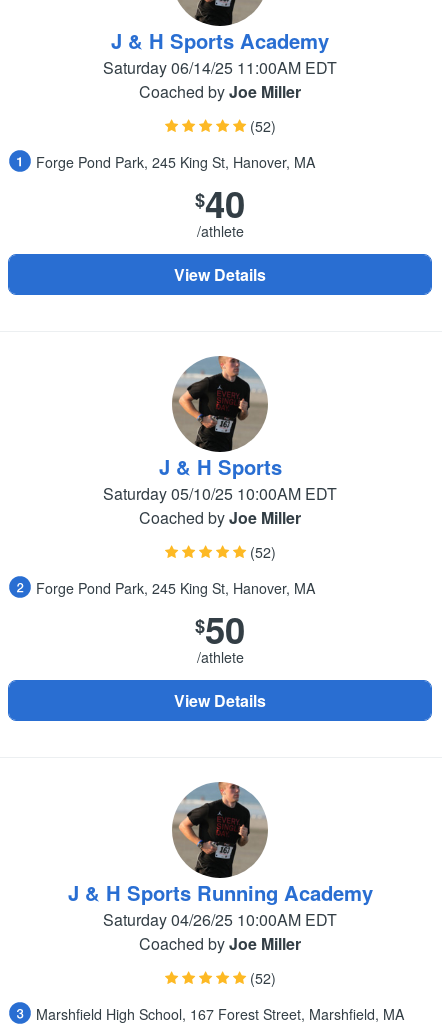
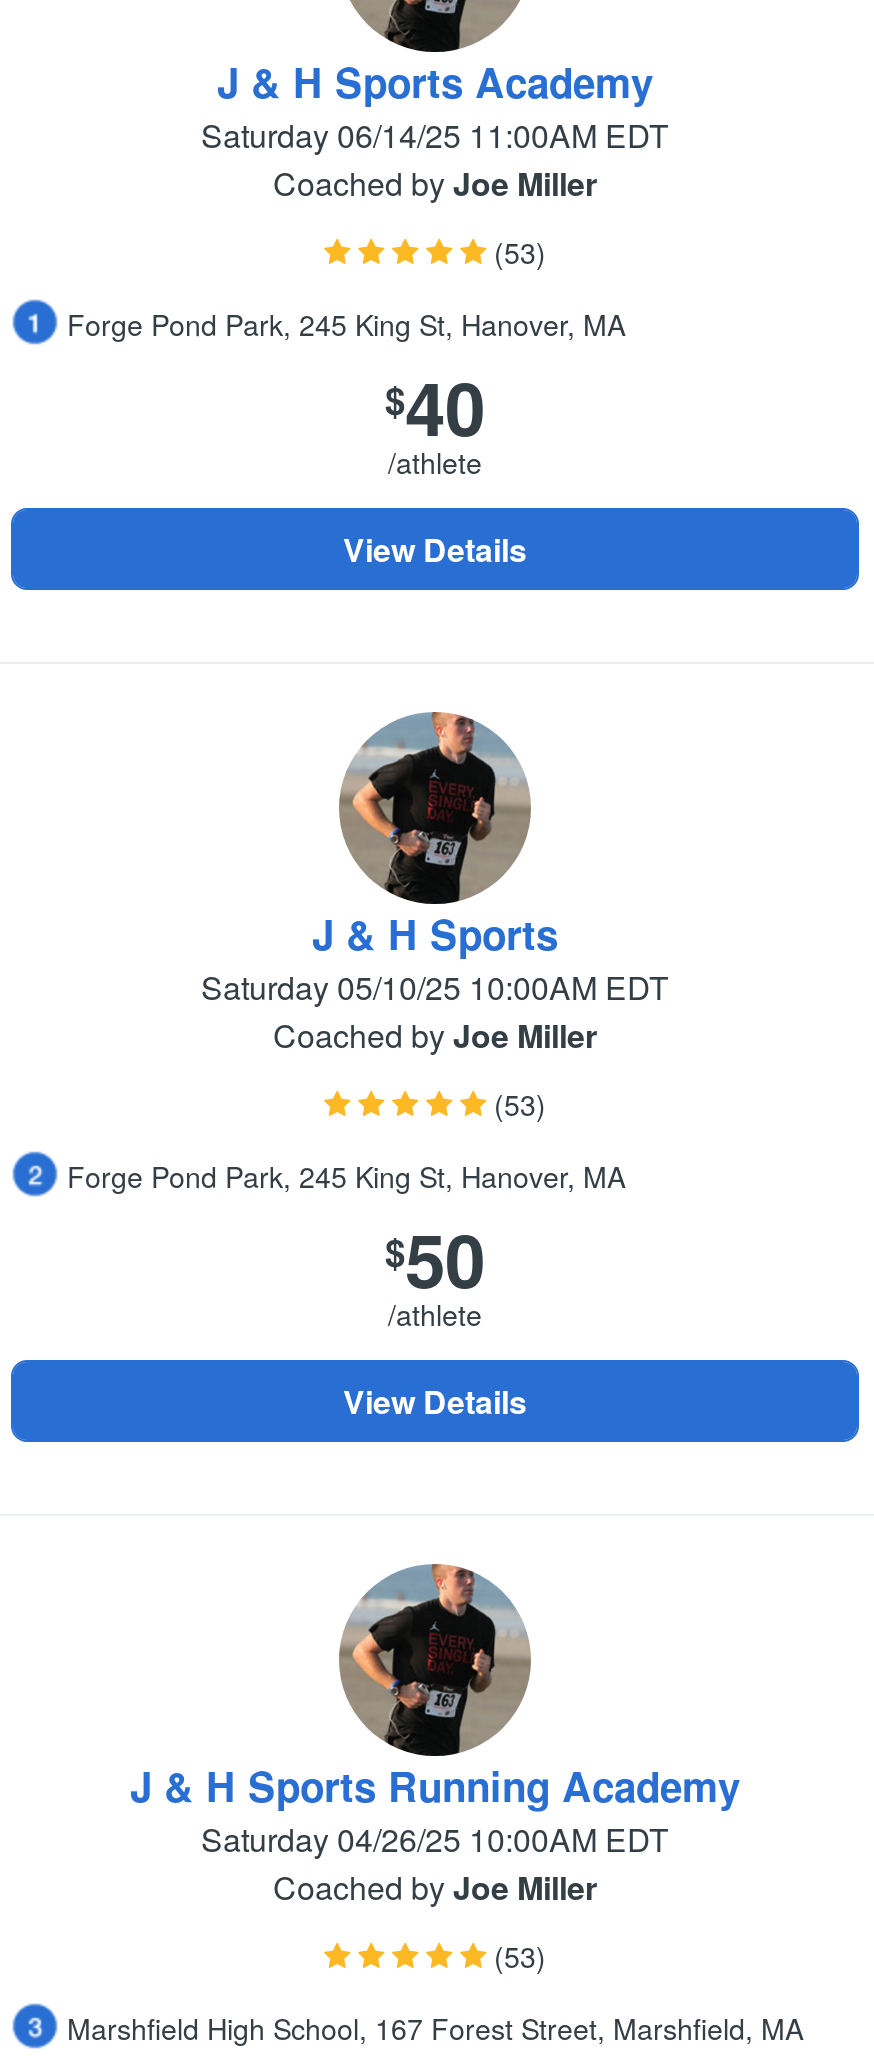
[245,116,275,136] (52) -> [486,232,546,272] (53)
[245,542,275,562] (52) -> [486,1084,546,1124] (53)
[245,968,275,988] (52) -> [486,1936,546,1976] (53)

